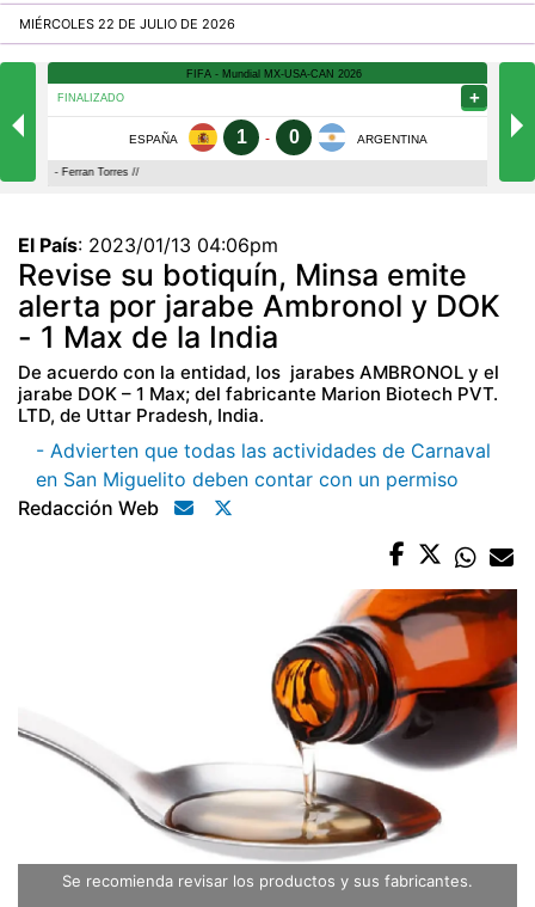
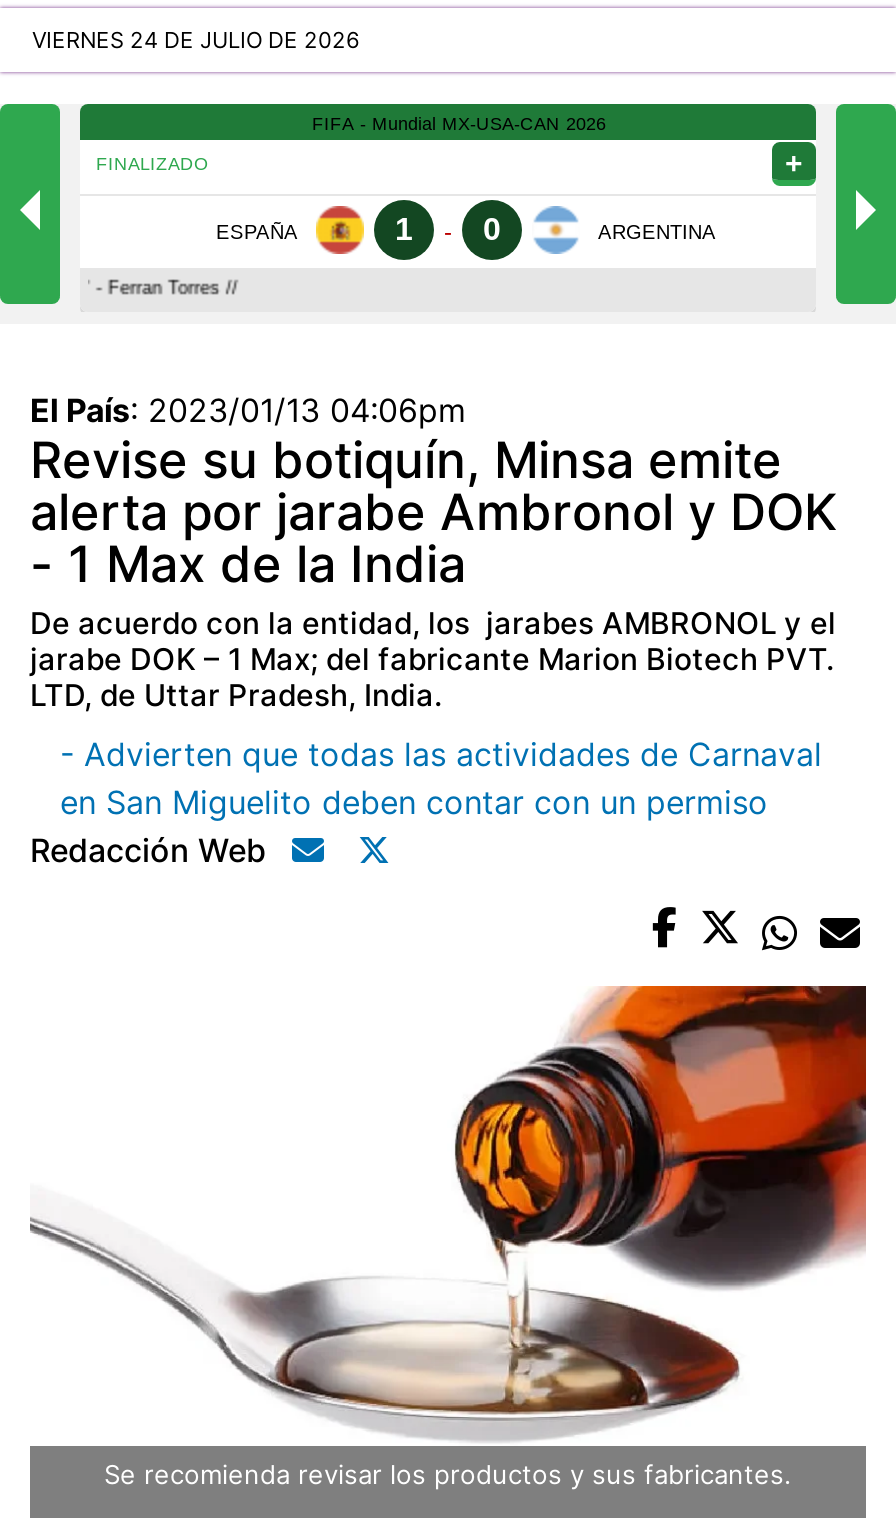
[19,16,235,33] MIÉRCOLES 22 DE JULIO DE 2026 -> [32,27,360,55] VIERNES 24 DE JULIO DE 2026

